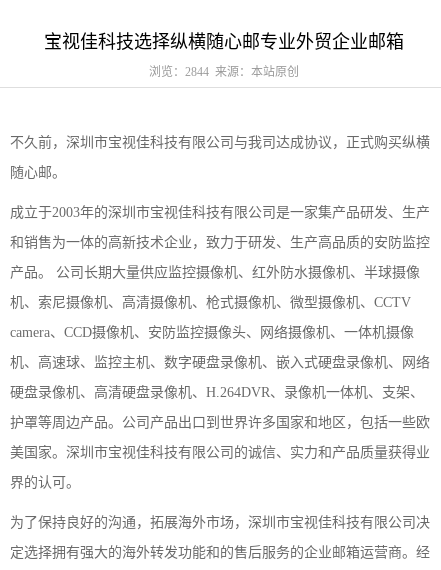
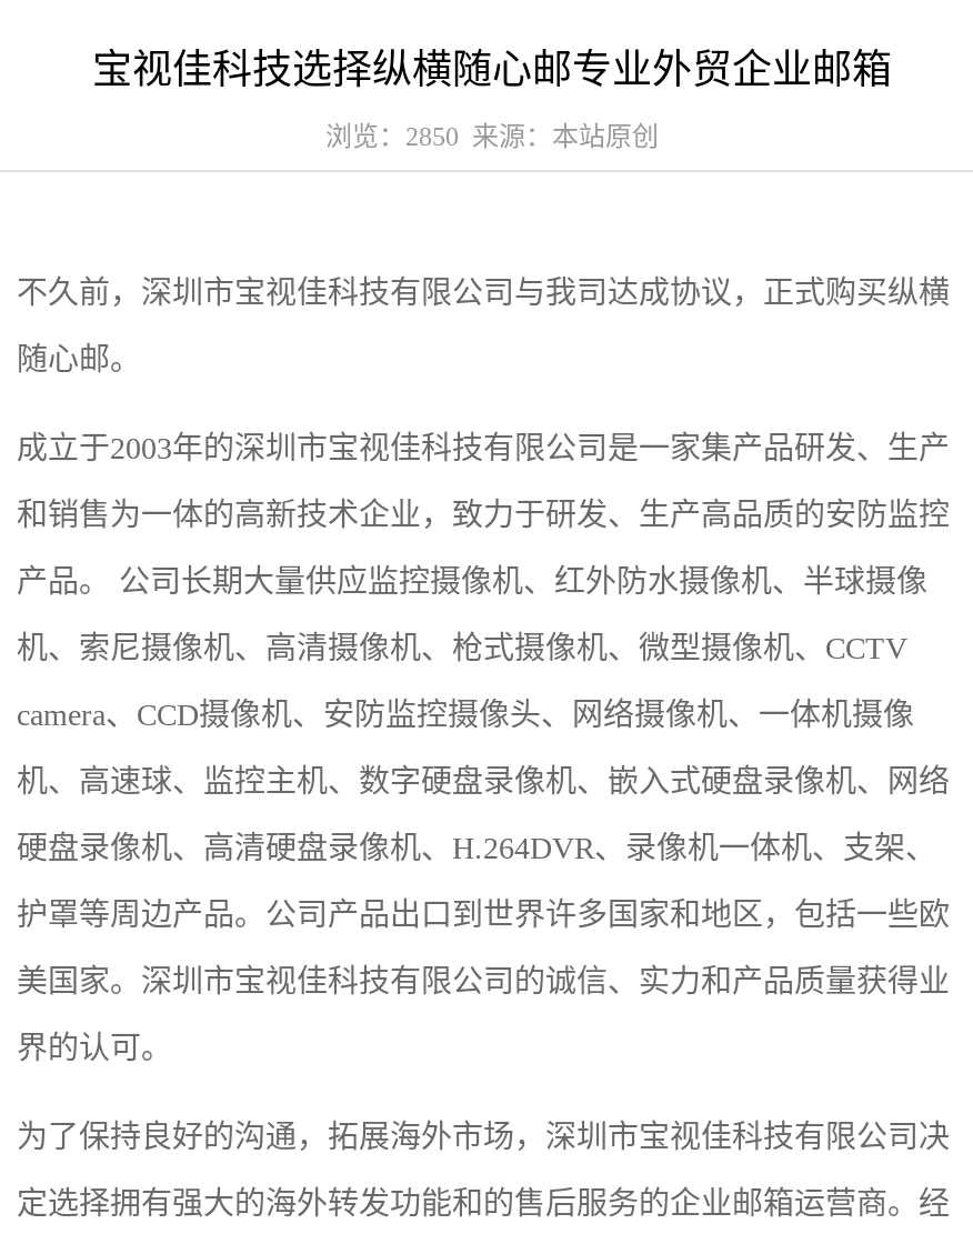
[149,65,299,79] 浏览：2844 来源：本站原创 -> [325,121,659,152] 浏览：2850 来源：本站原创

